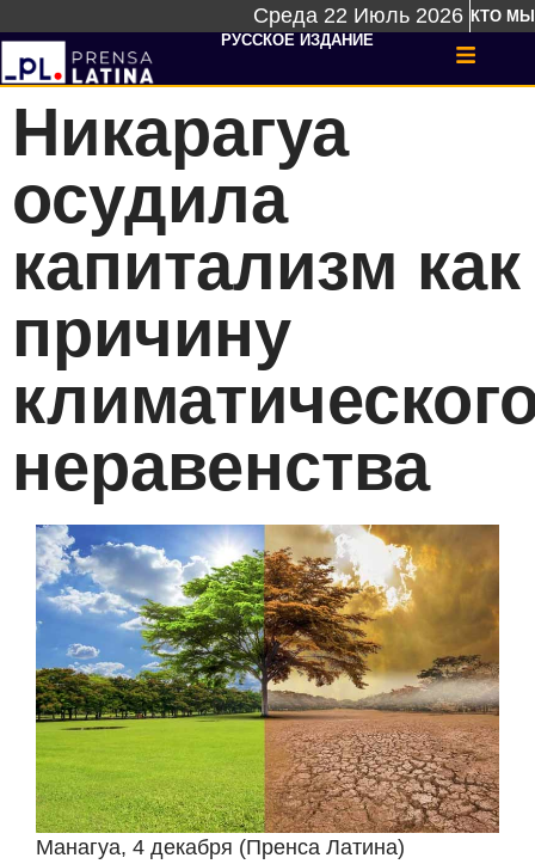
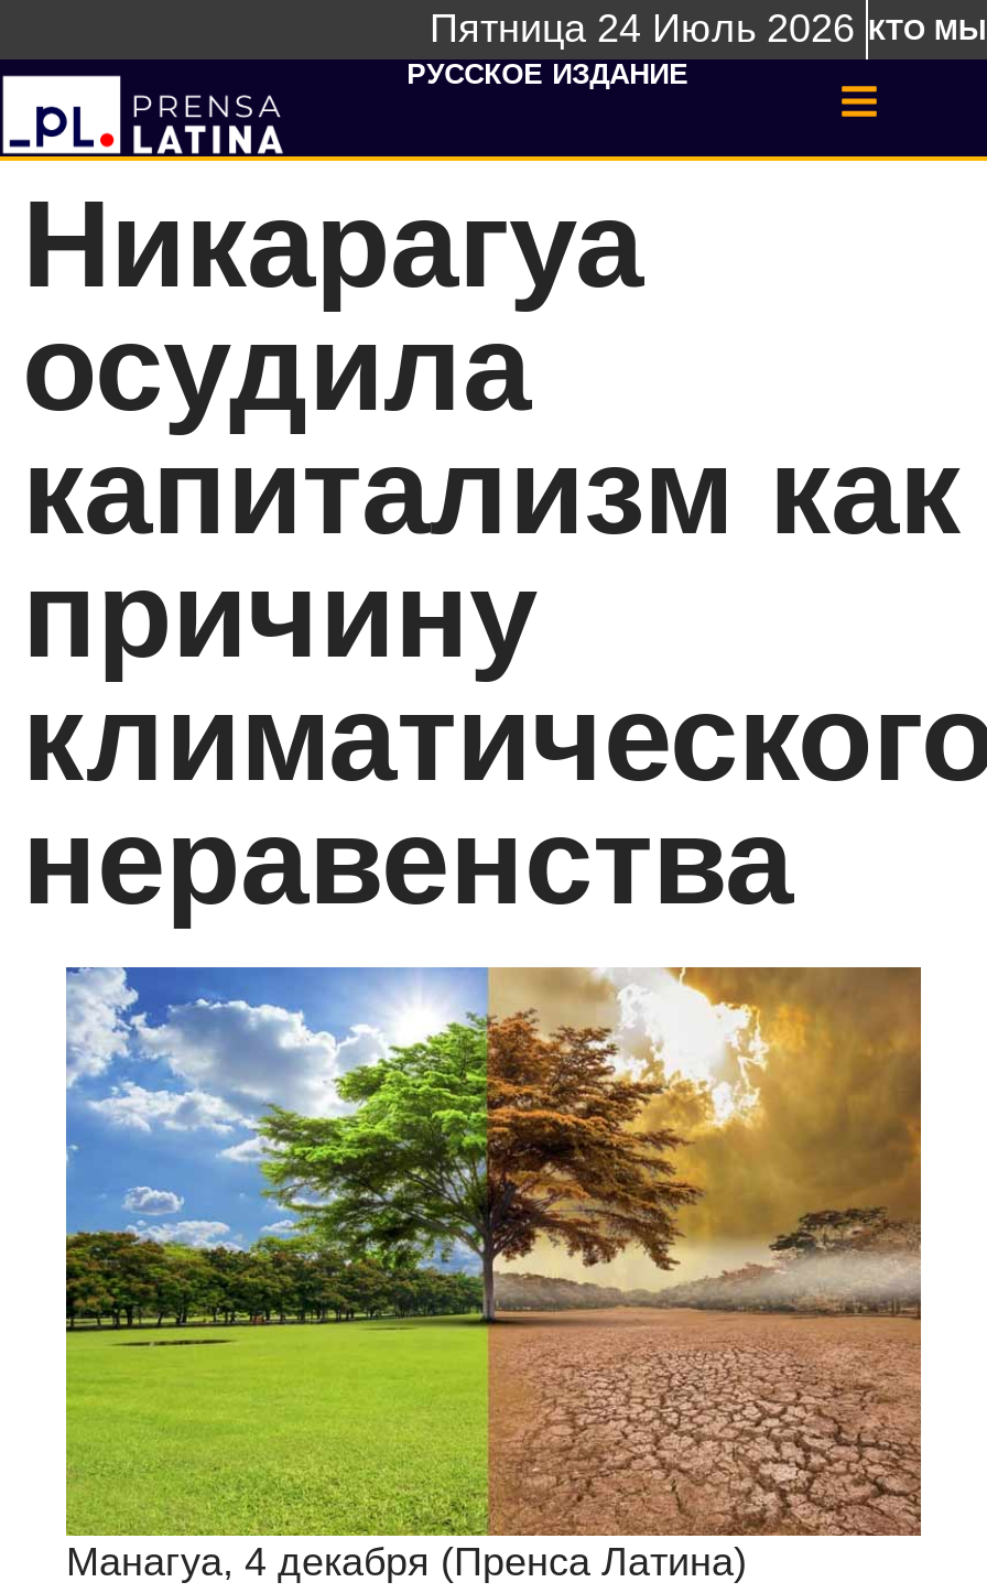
[253,4,535,27] Среда 22 Июль 2026 КТО МЫ -> [430,7,987,51] Пятница 24 Июль 2026 КТО МЫ

